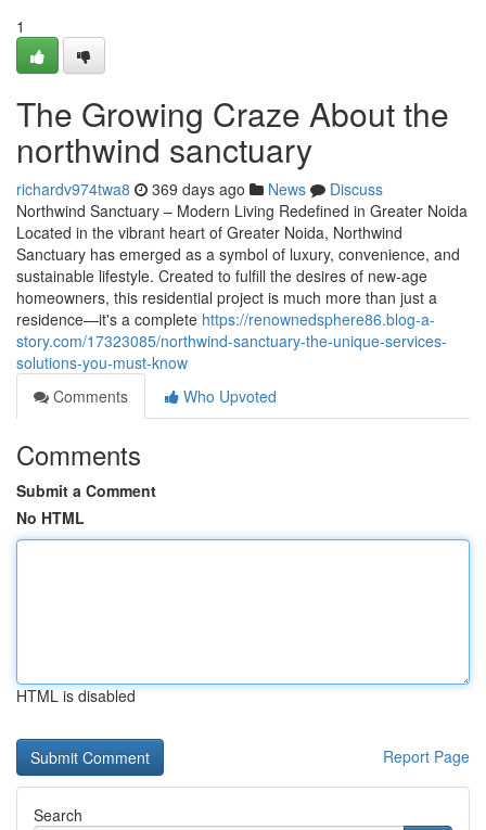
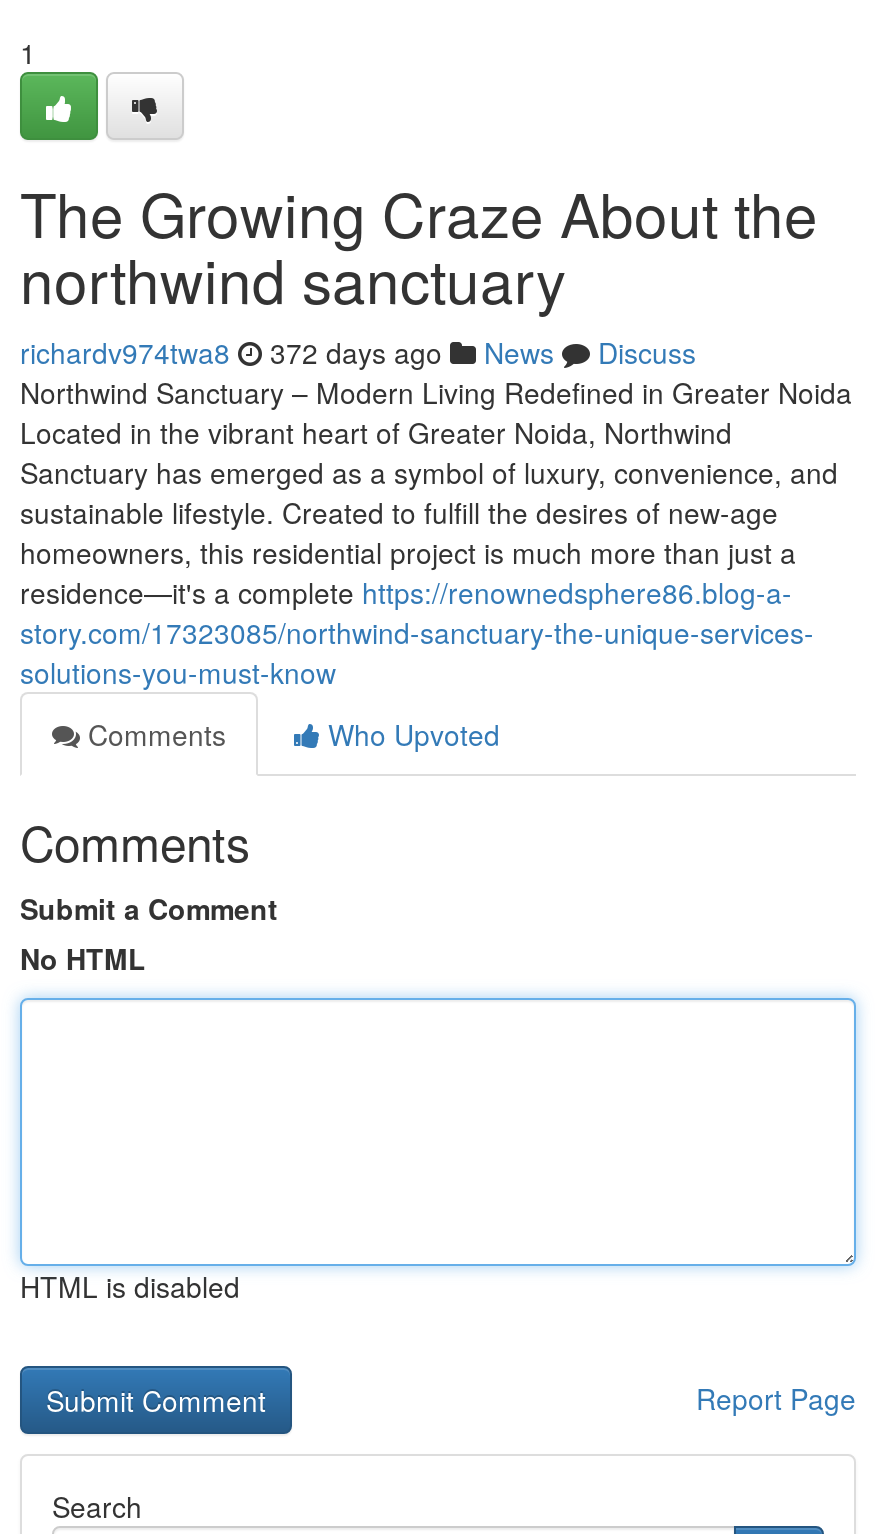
[16,178,383,200] richardv974twa8 369 days ago News Discuss -> [20,332,696,372] richardv974twa8 372 days ago News Discuss

